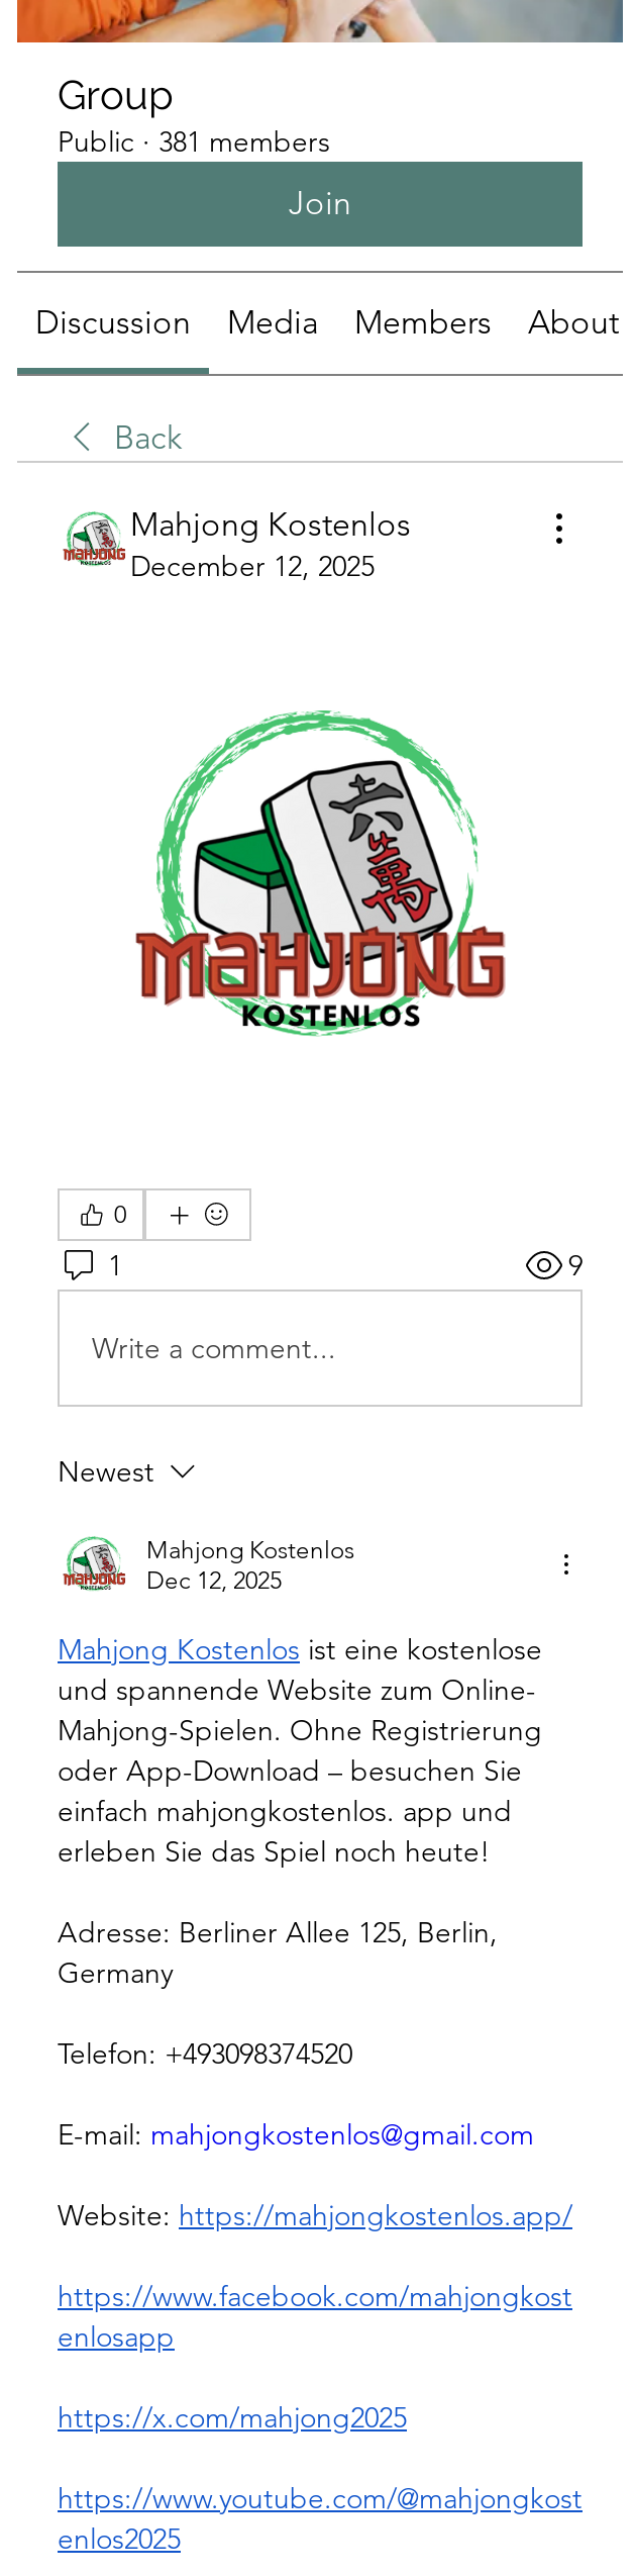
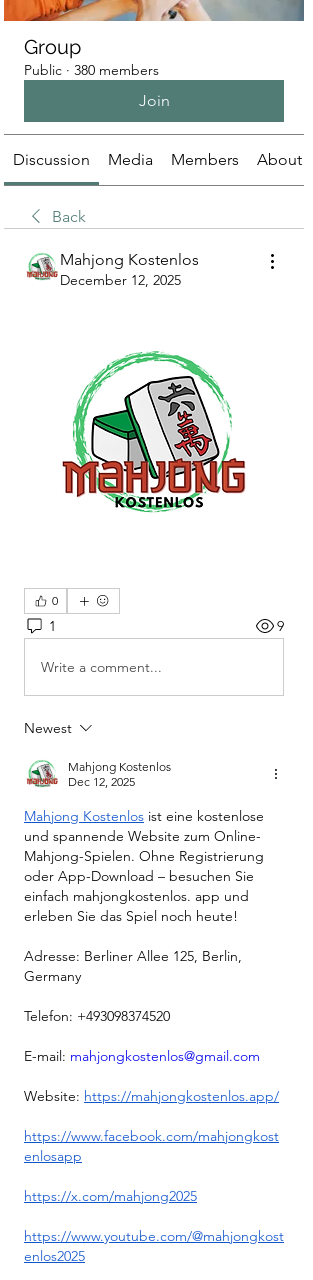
[58,123,330,160] Public · 381 members -> [24,61,159,79] Public · 380 members

